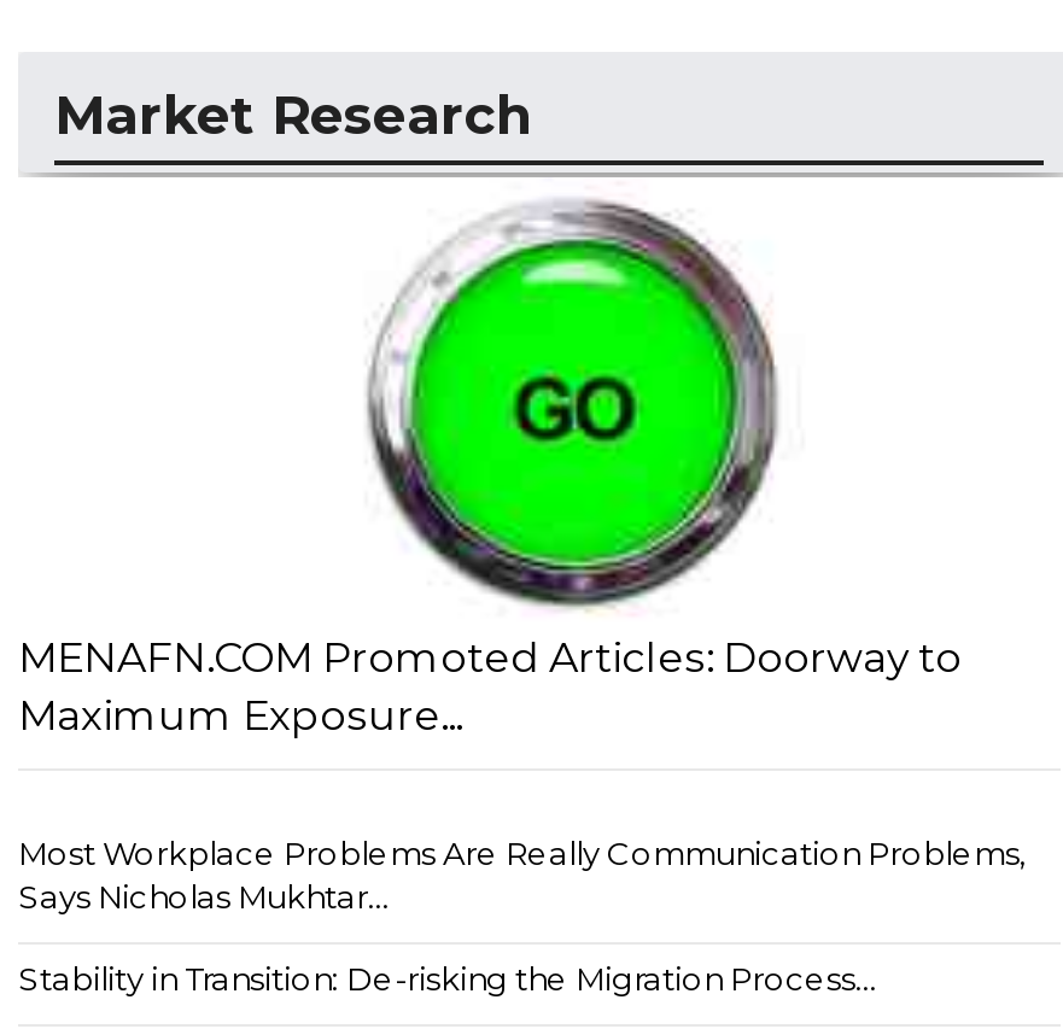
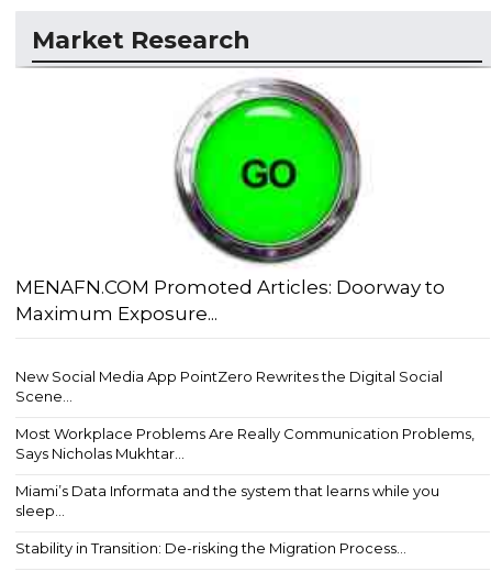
none -> [15,368,443,405] New Social Media App PointZero Rewrites the Digital Social | Scene...
none -> [15,482,439,519] Miami’s Data Informata and the system that learns while you | sleep...

